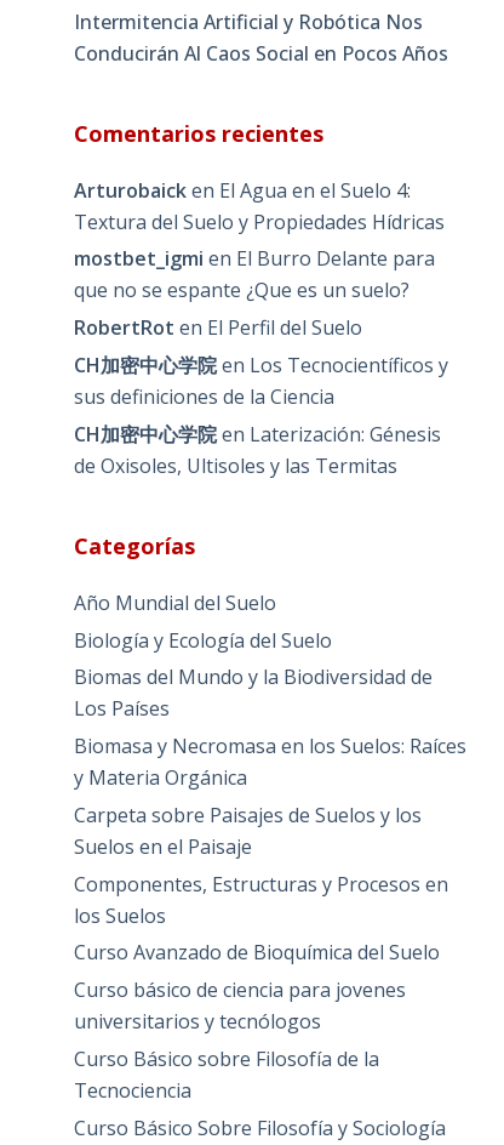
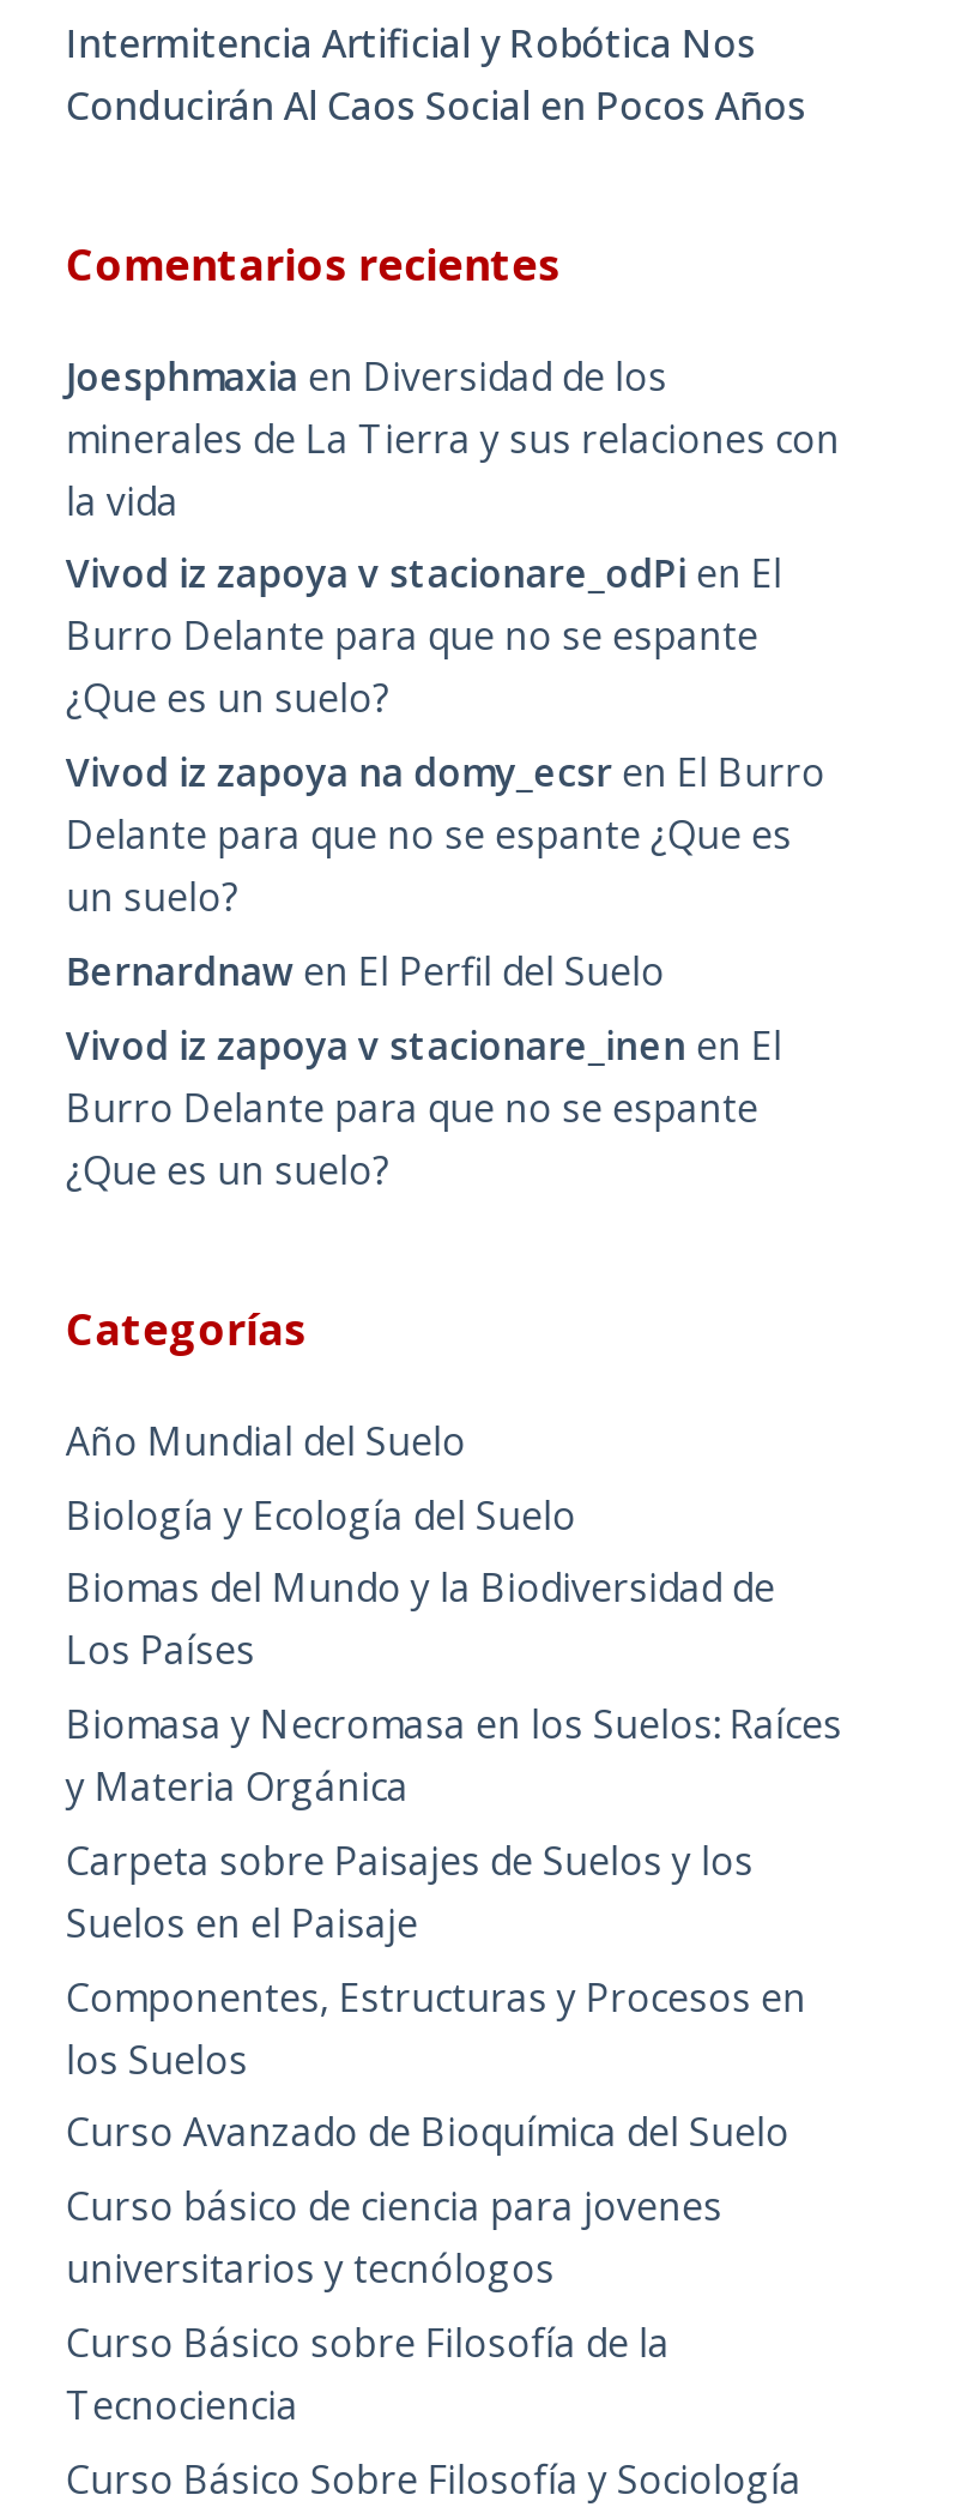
[74,176,448,479] Arturobaick en El Agua en el Suelo 4: | Textura del Suelo y Propiedades Hídricas | mostbet_igmi en El Burro Delante para | que no se espante ¿Que es un suelo? | RobertRot en El Perfil del Suelo | CH加密中心学院en Los Tecnocientíficos y | sus definiciones de la Ciencia | CH加密中心学院en Laterización: Génesis | de Oxisoles, Ultisoles y las Termitas -> [66,349,840,1196] Joesphmaxia en Diversidad de los | minerales de La Tierra y sus relaciones con | la vida | Vivod iz zapoya v stacionare_odPi en El | Burro Delante para que no se espante | ¿Que es un suelo? | Vivod iz zapoya na domy_ecsr en El Burro | Delante para que no se espante ¿Que es | un suelo? | Bernardnaw en El Perfil del Suelo | Vivod iz zapoya v stacionare_inen en El | Burro Delante para que no se espante | ¿Que es un suelo?

